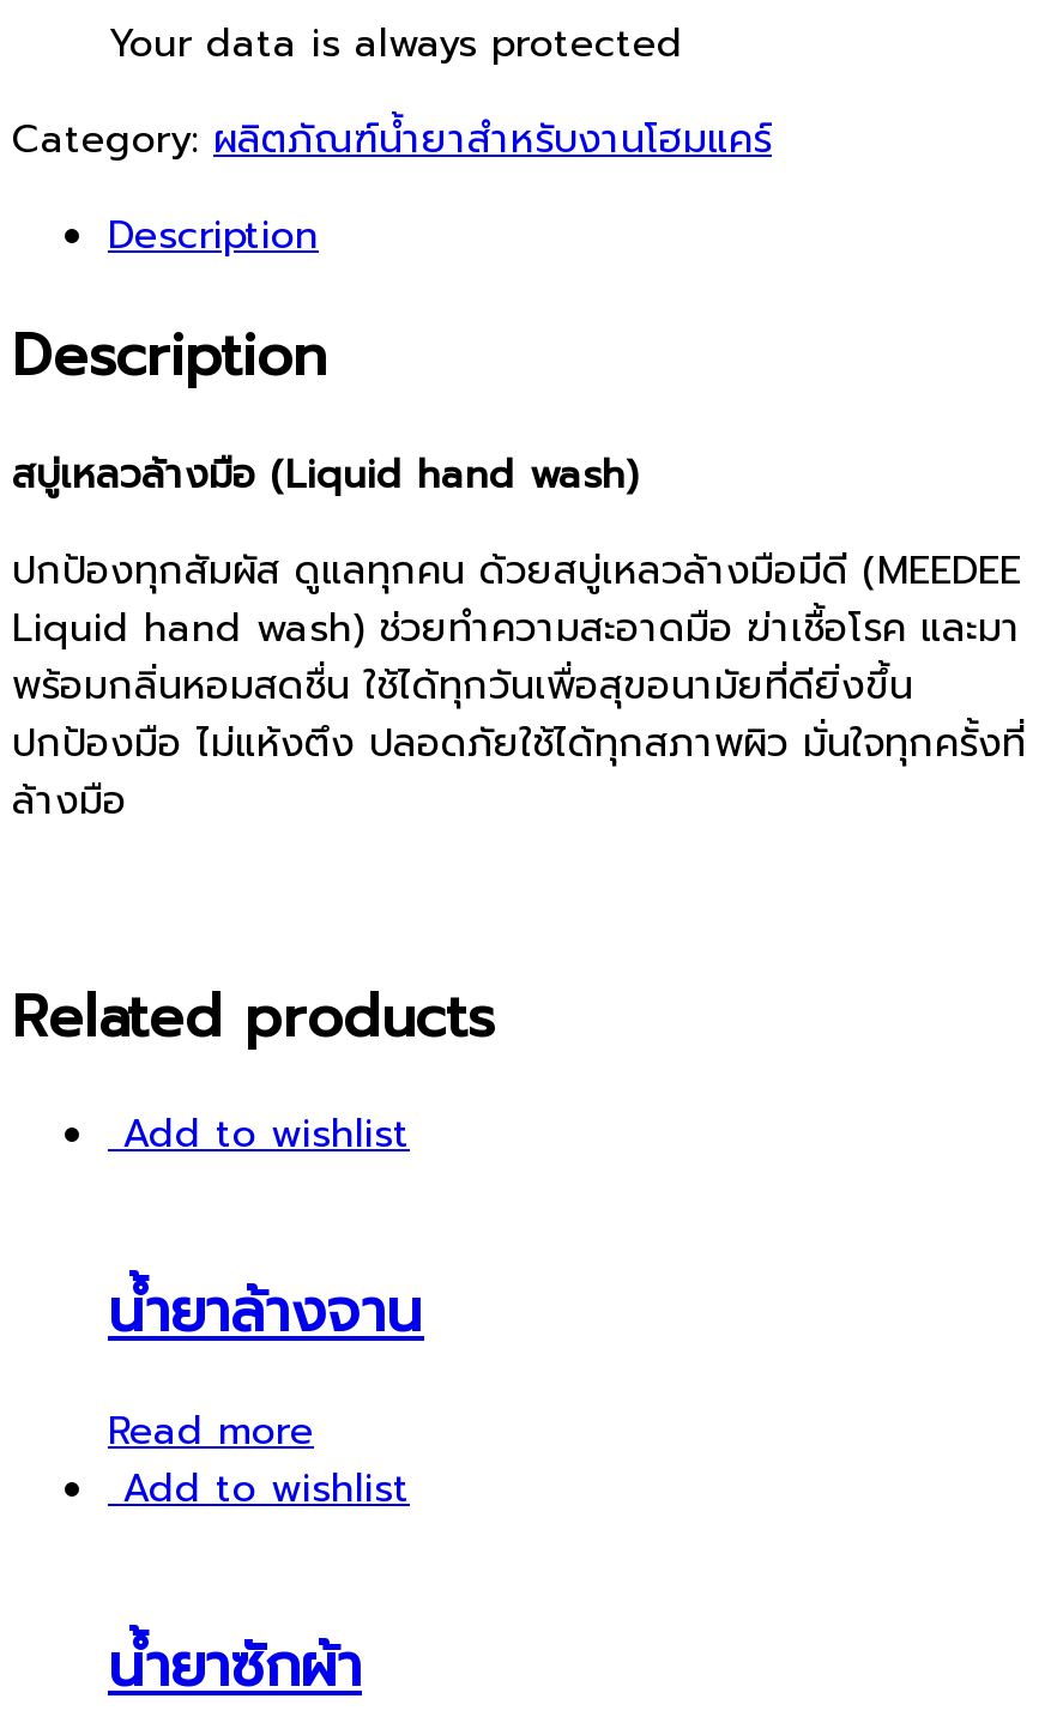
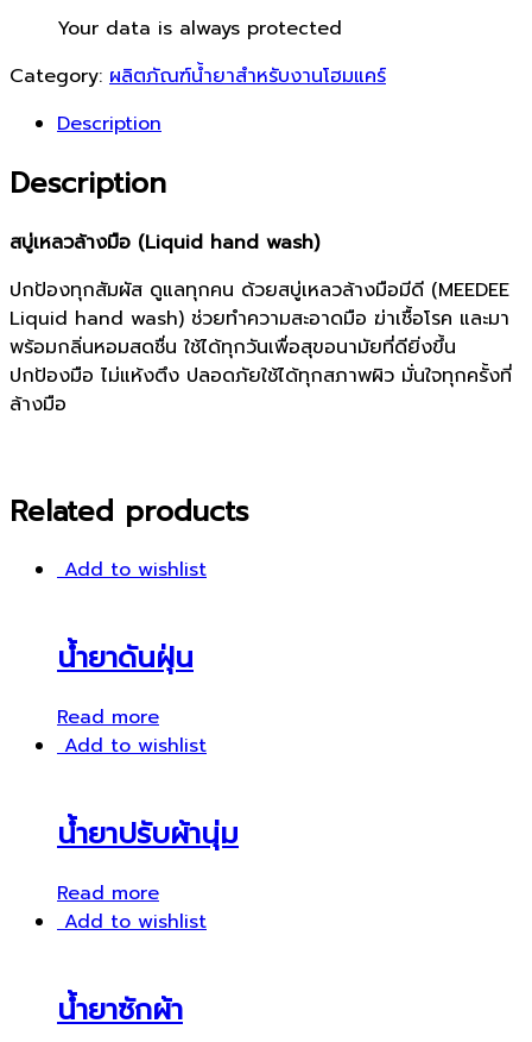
[108,1270,424,1356] น้ำยาล้างจาน -> [57,637,239,855] น้ำยาดันฝุ่น | Read more | Add to wishlist | น้ำยาปรับผ้านุ่ม

